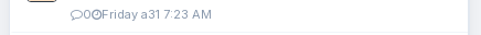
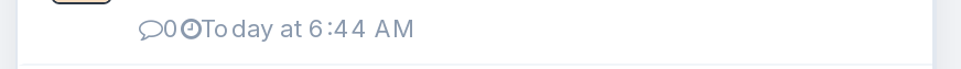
[83,7,212,22] 0 Friday a31 7:23 AM -> [163,13,414,44] 0 Today at 6:44 AM

